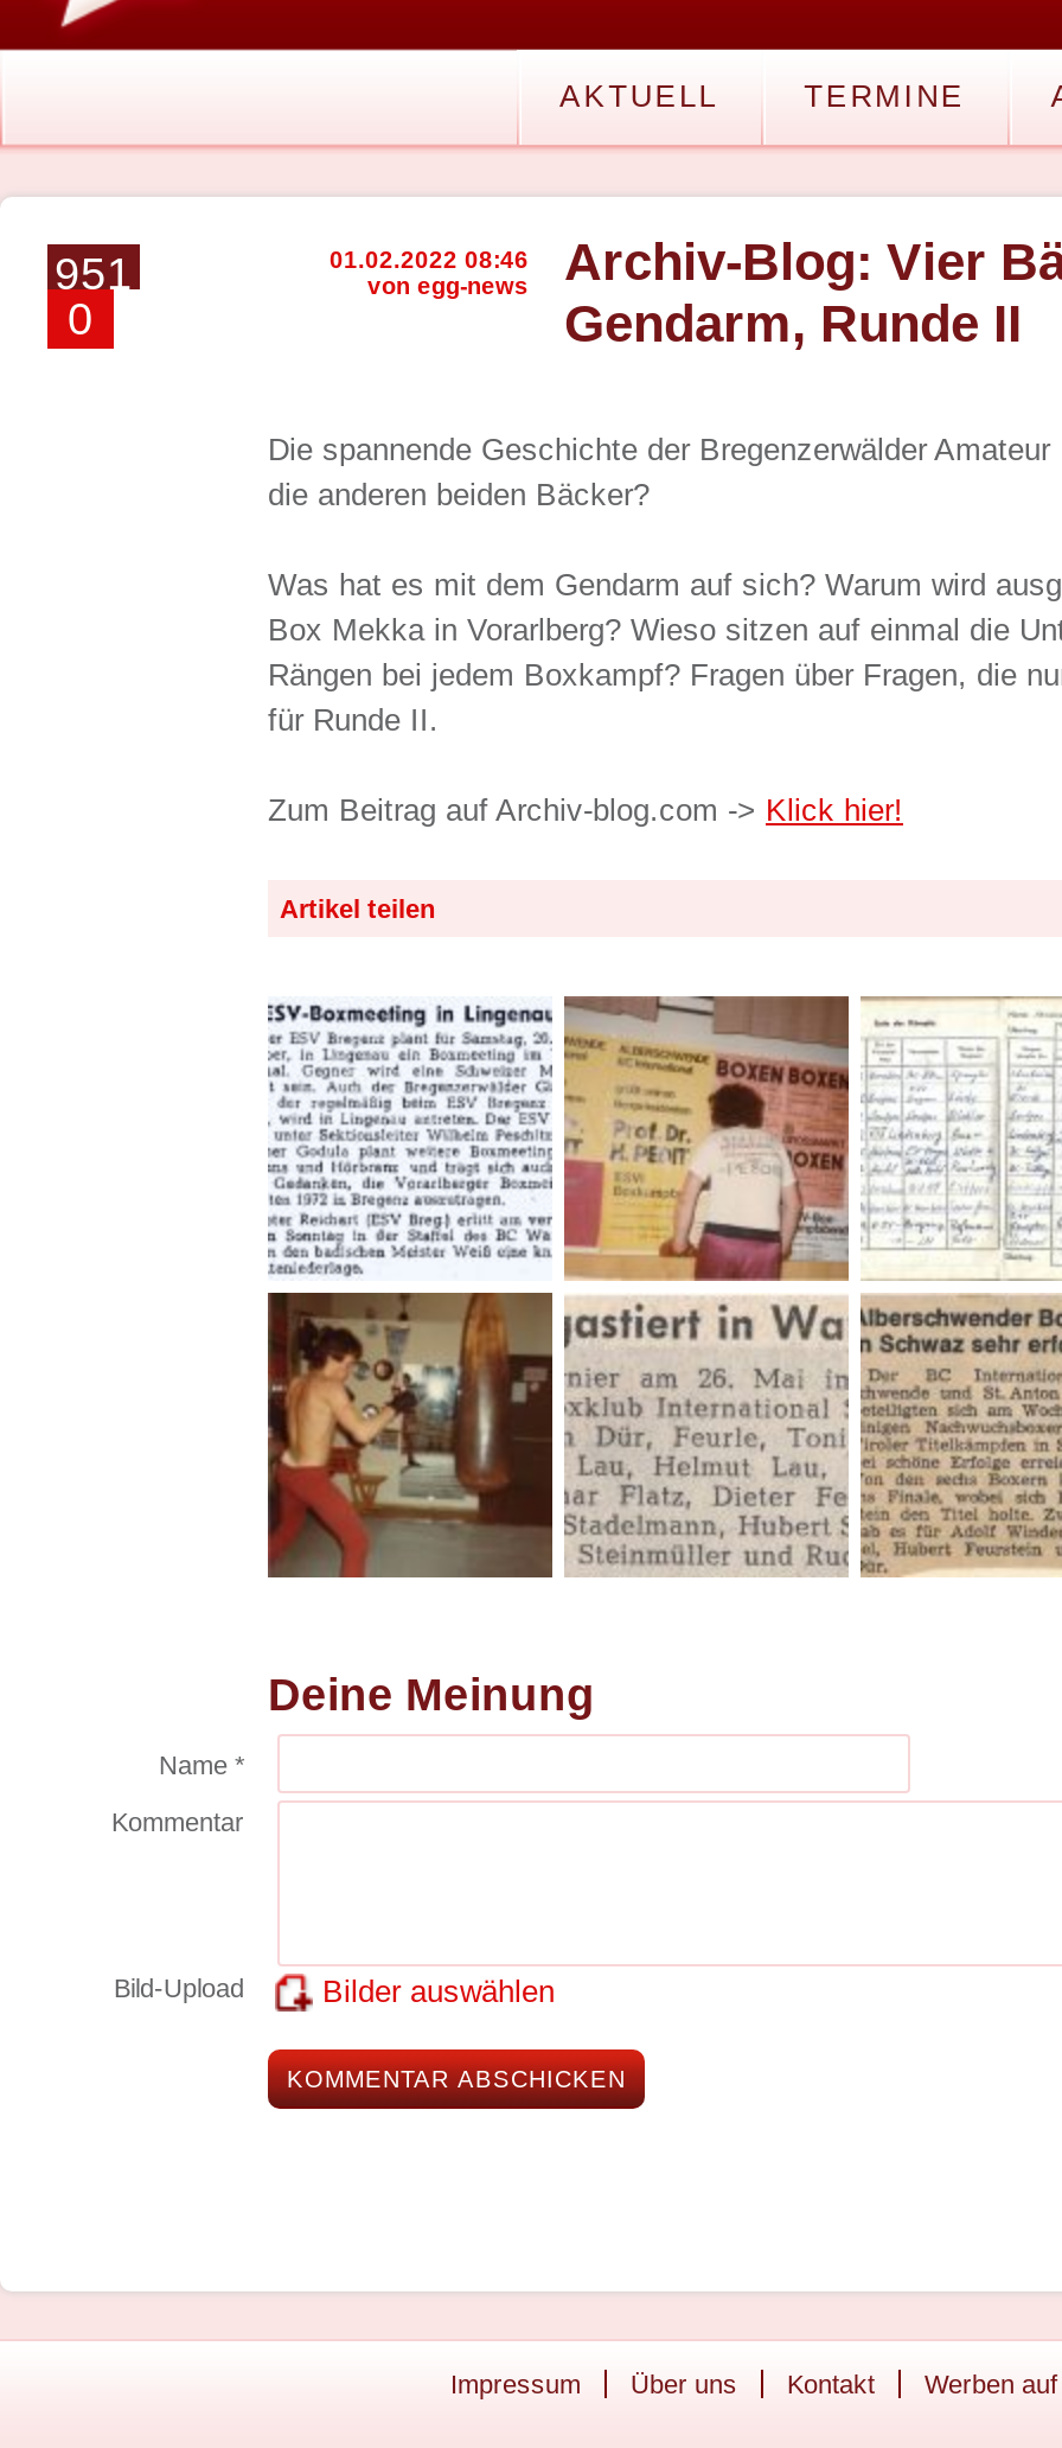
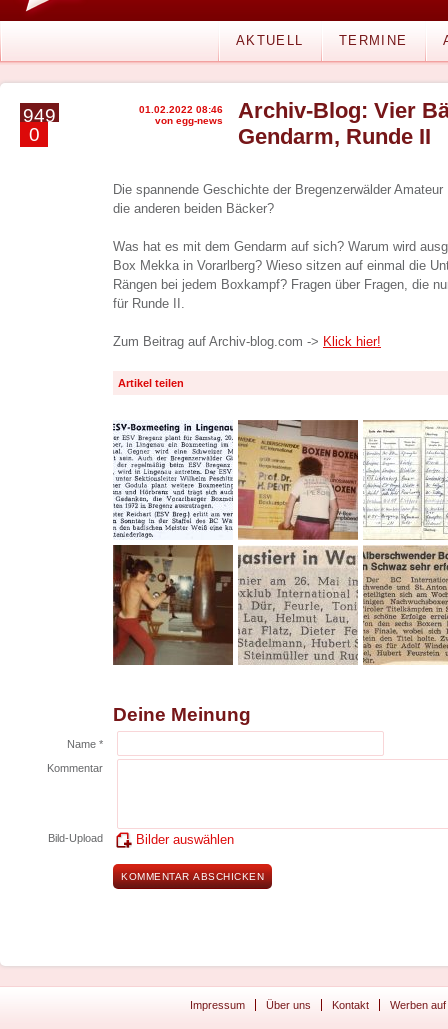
[55,249,133,299] 951 -> [23,105,56,126] 949

